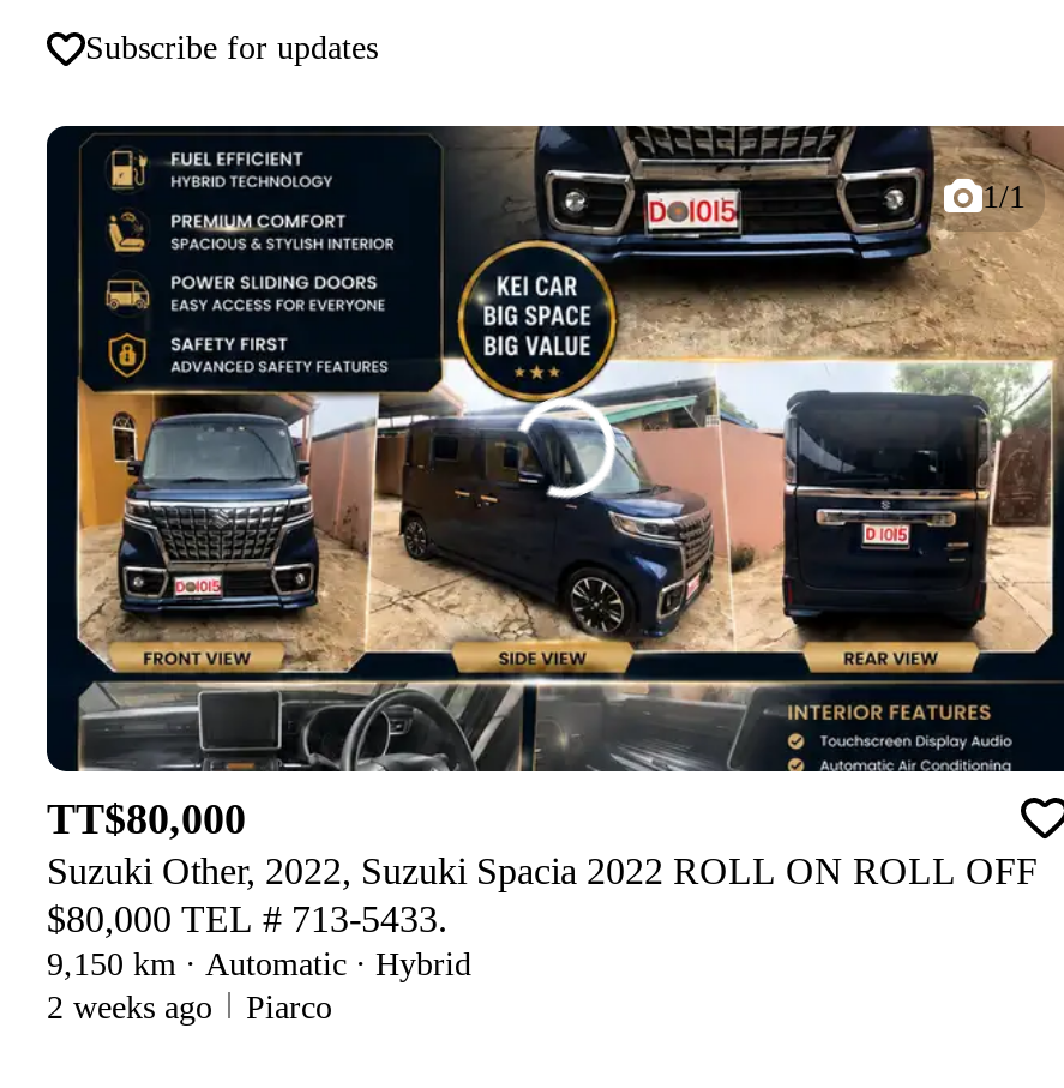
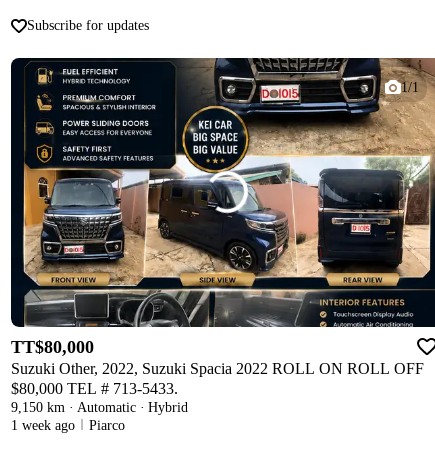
[47,990,332,1026] 2 weeks ago Piarco -> [11,418,125,433] 1 week ago Piarco

